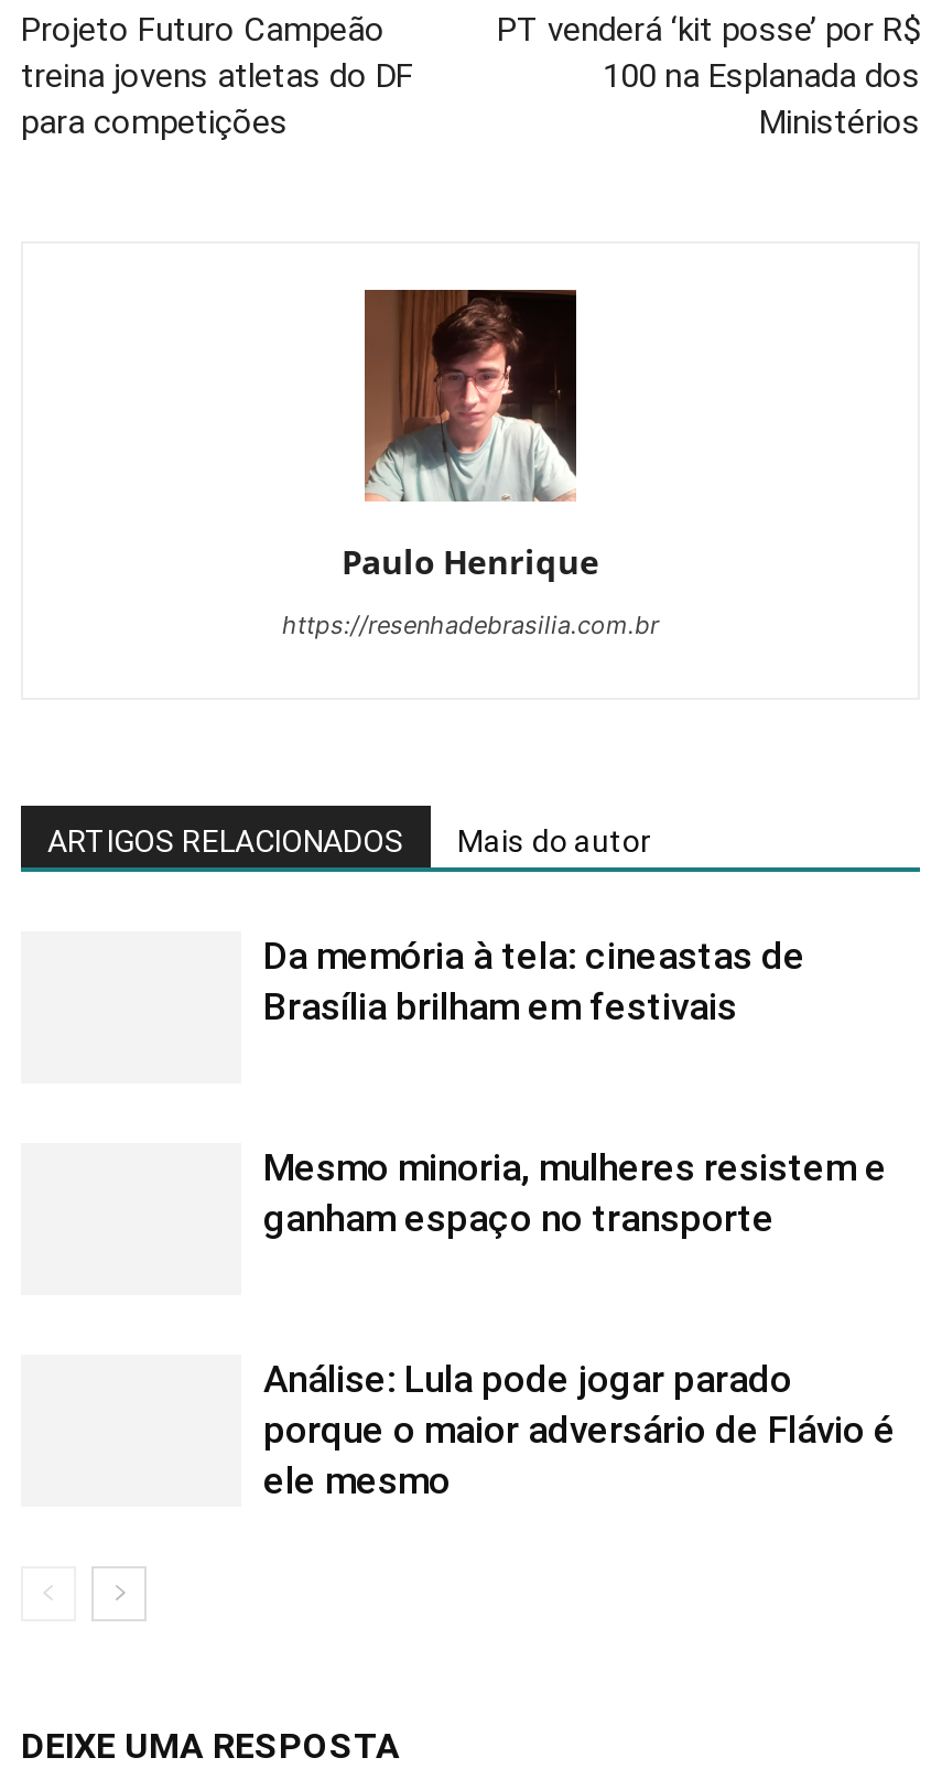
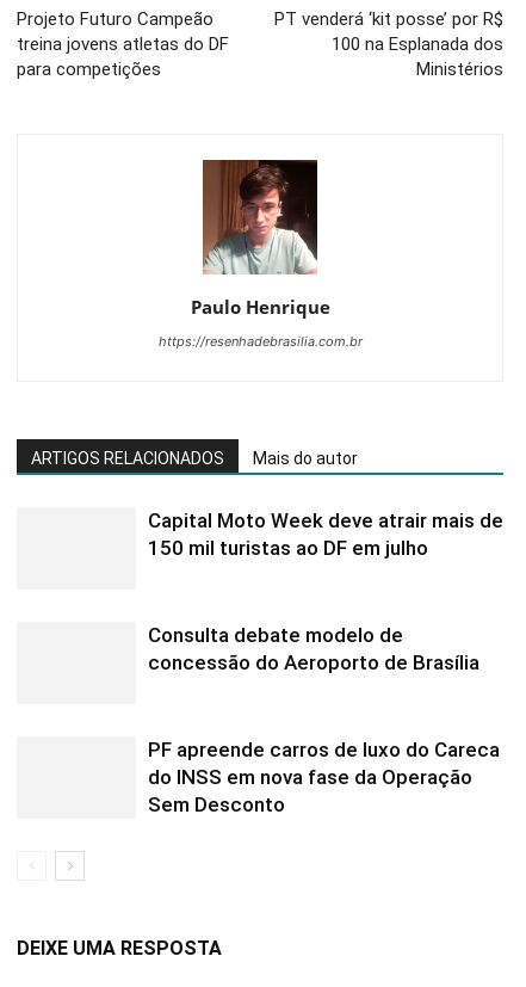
[263,934,805,1028] Da memória à tela: cineastas de | Brasília brilham em festivais -> [148,508,503,560] Capital Moto Week deve atrair mais de | 150 mil turistas ao DF em julho
[263,1145,887,1240] Mesmo minoria, mulheres resistem e | ganham espaço no transporte -> [148,623,479,674] Consulta debate modelo de | concessão do Aeroporto de Brasília
[263,1357,896,1502] Análise: Lula pode jogar parado | porque o maior adversário de Flávio é | ele mesmo -> [148,738,500,816] PF apreende carros de luxo do Careca | do INSS em nova fase da Operação | Sem Desconto

